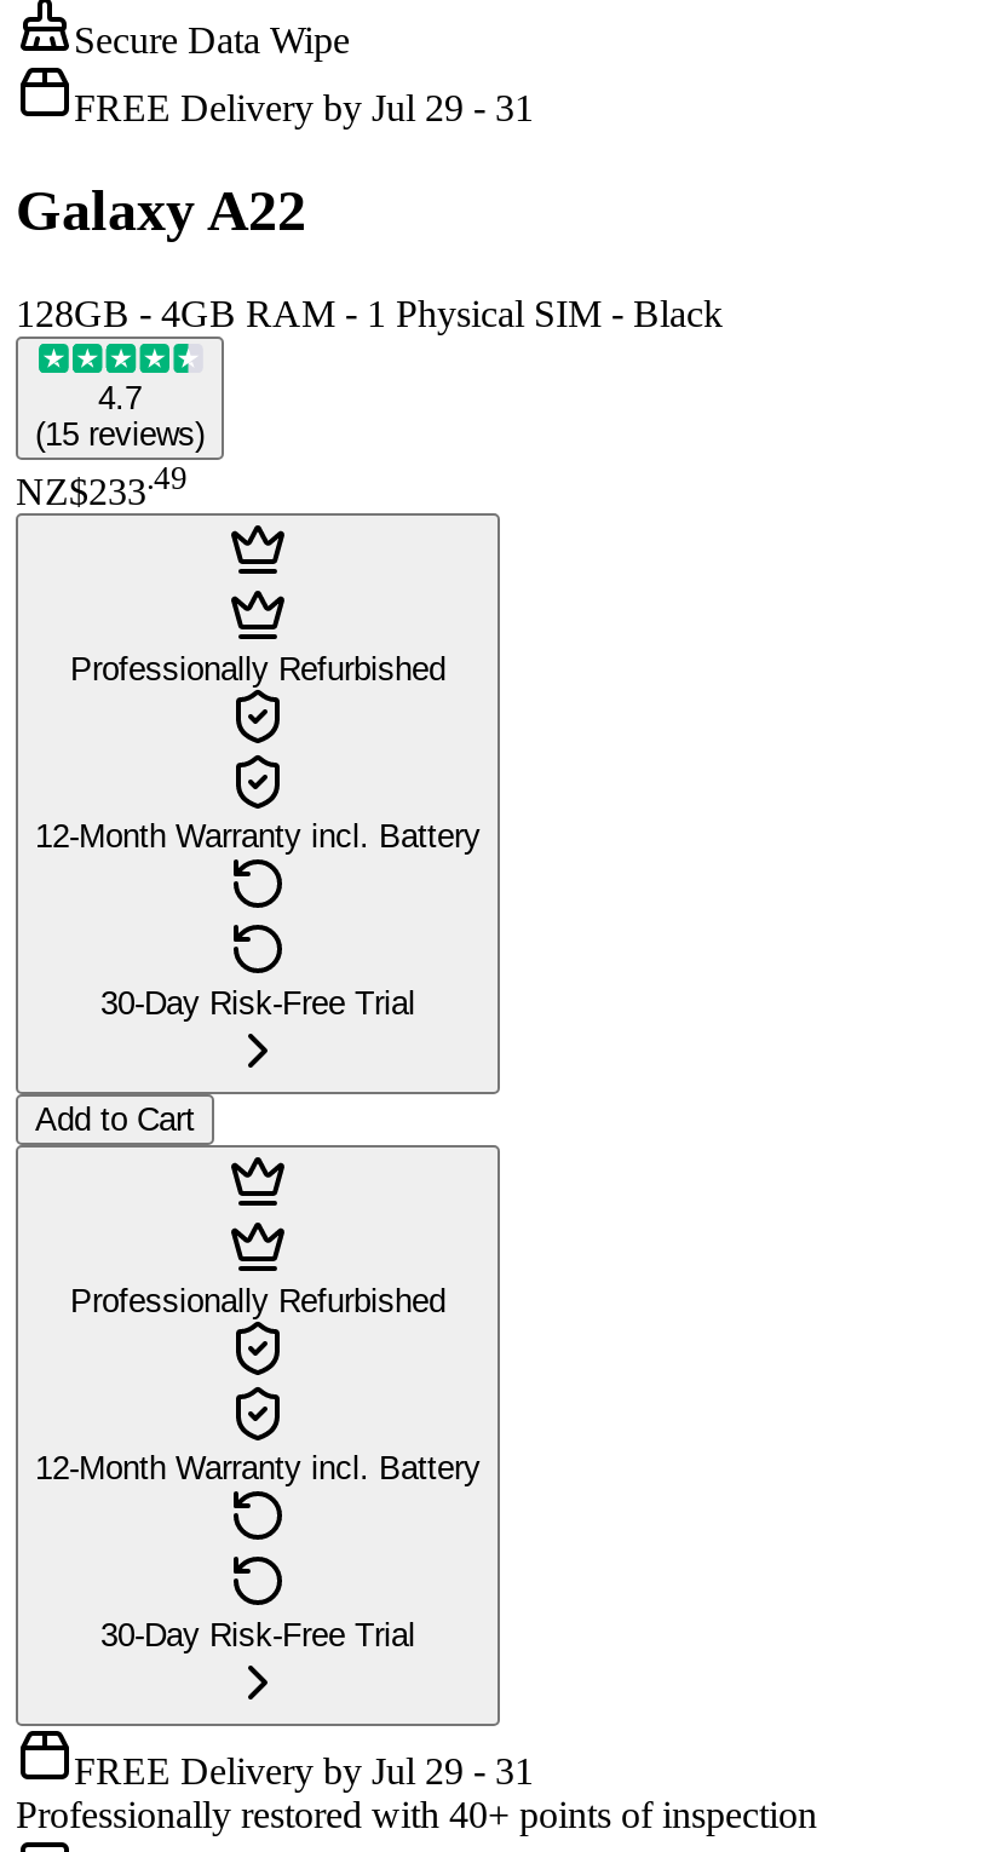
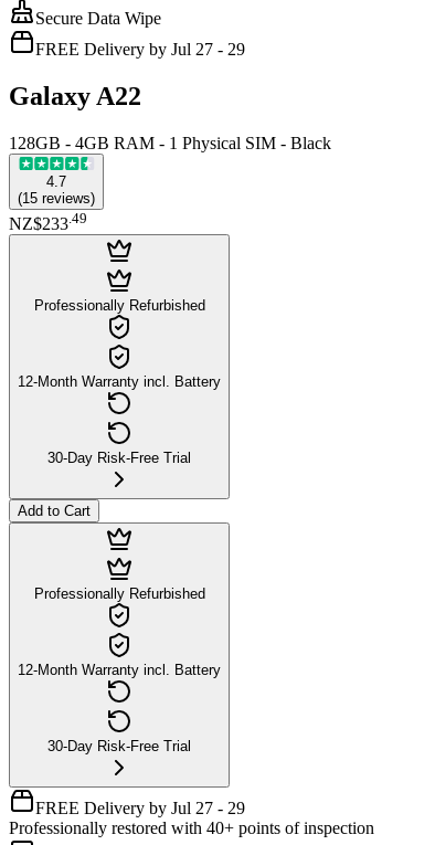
[74,86,534,128] FREE Delivery by Jul 29 - 31 -> [35,39,245,58] FREE Delivery by Jul 27 - 29
[74,1750,534,1791] FREE Delivery by Jul 29 - 31 -> [35,798,245,817] FREE Delivery by Jul 27 - 29

